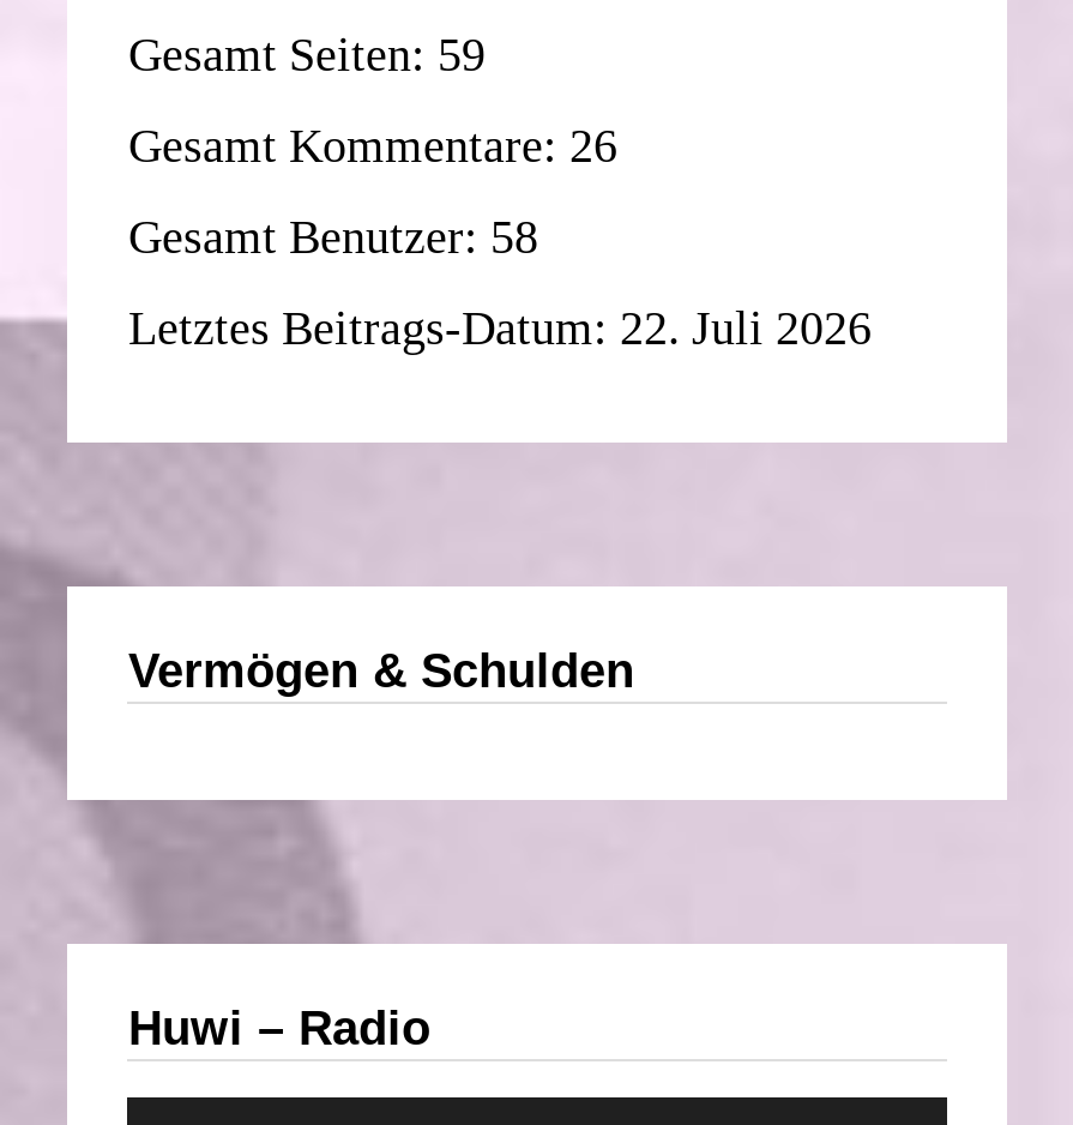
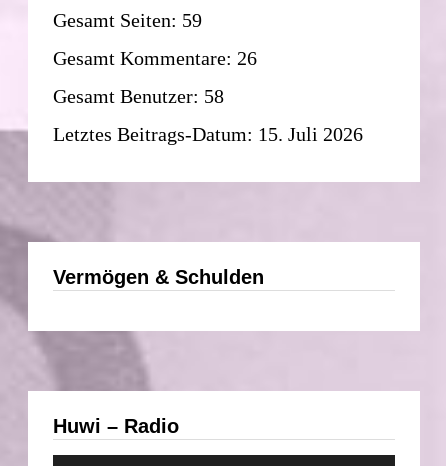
[128,302,871,355] Letztes Beitrags-Datum: 22. Juli 2026 -> [53,123,363,145] Letztes Beitrags-Datum: 15. Juli 2026

